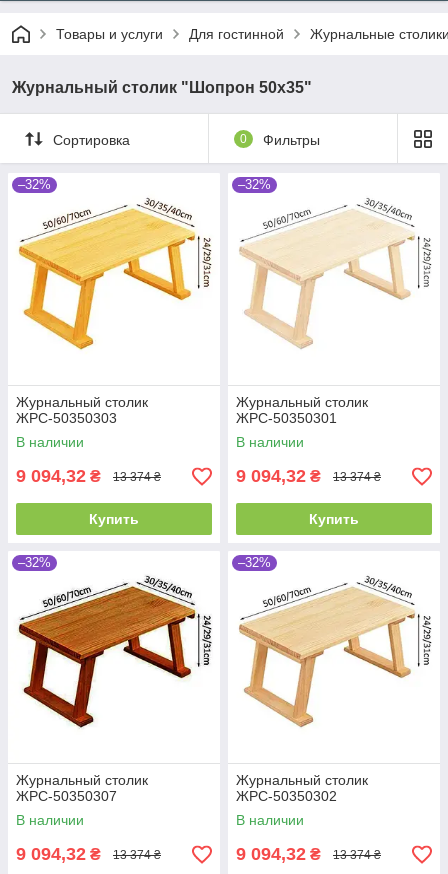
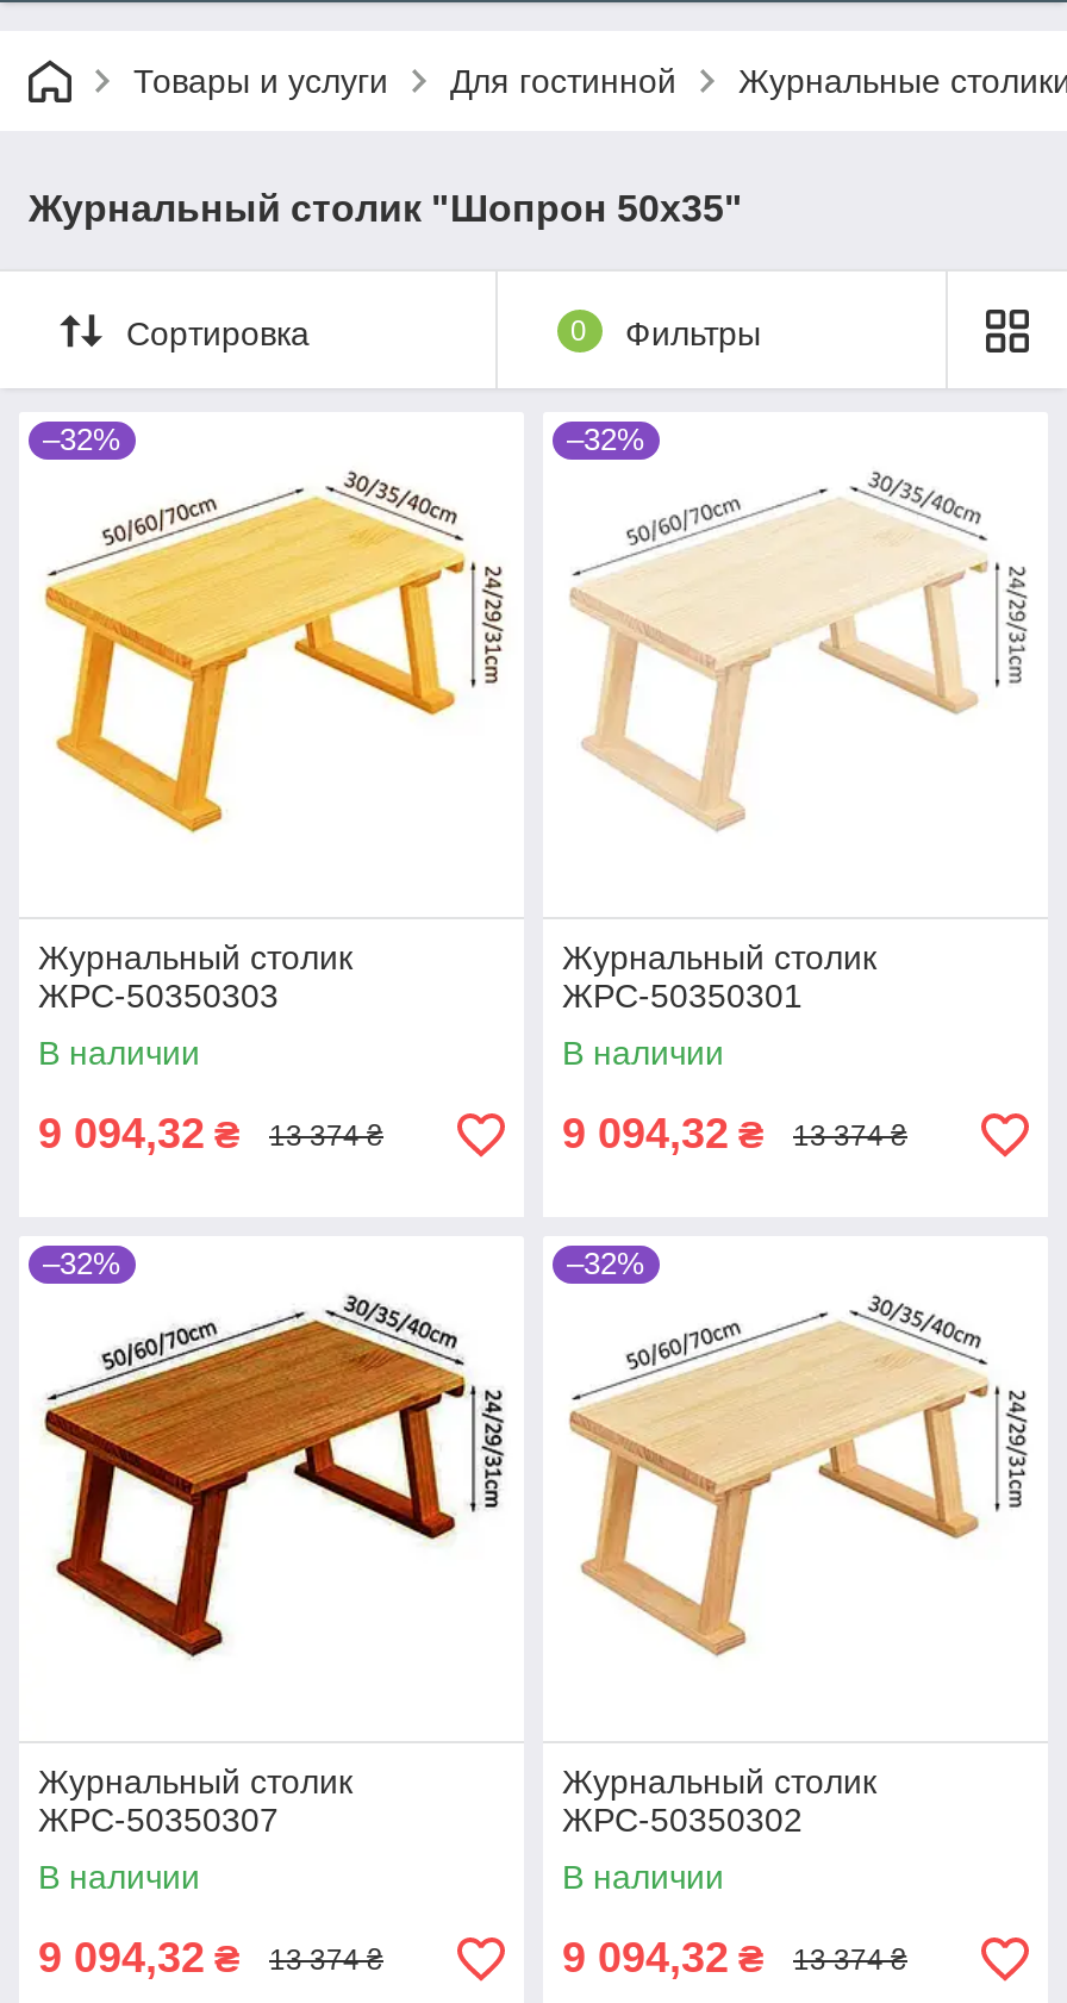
[89,511,139,527] Купить -> none
[309,511,359,527] Купить -> none

